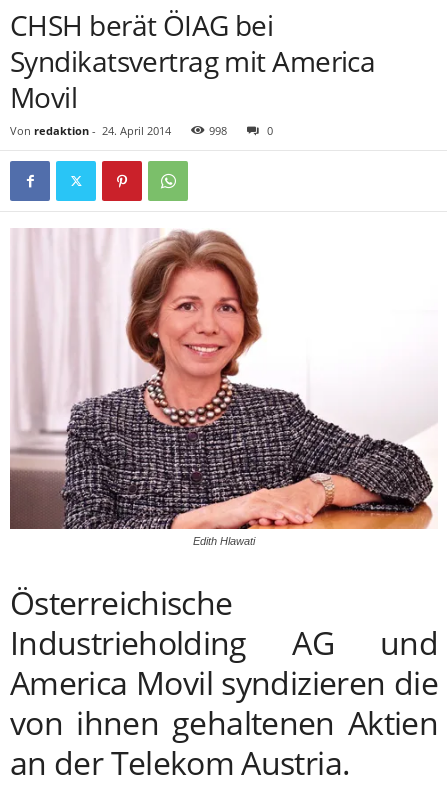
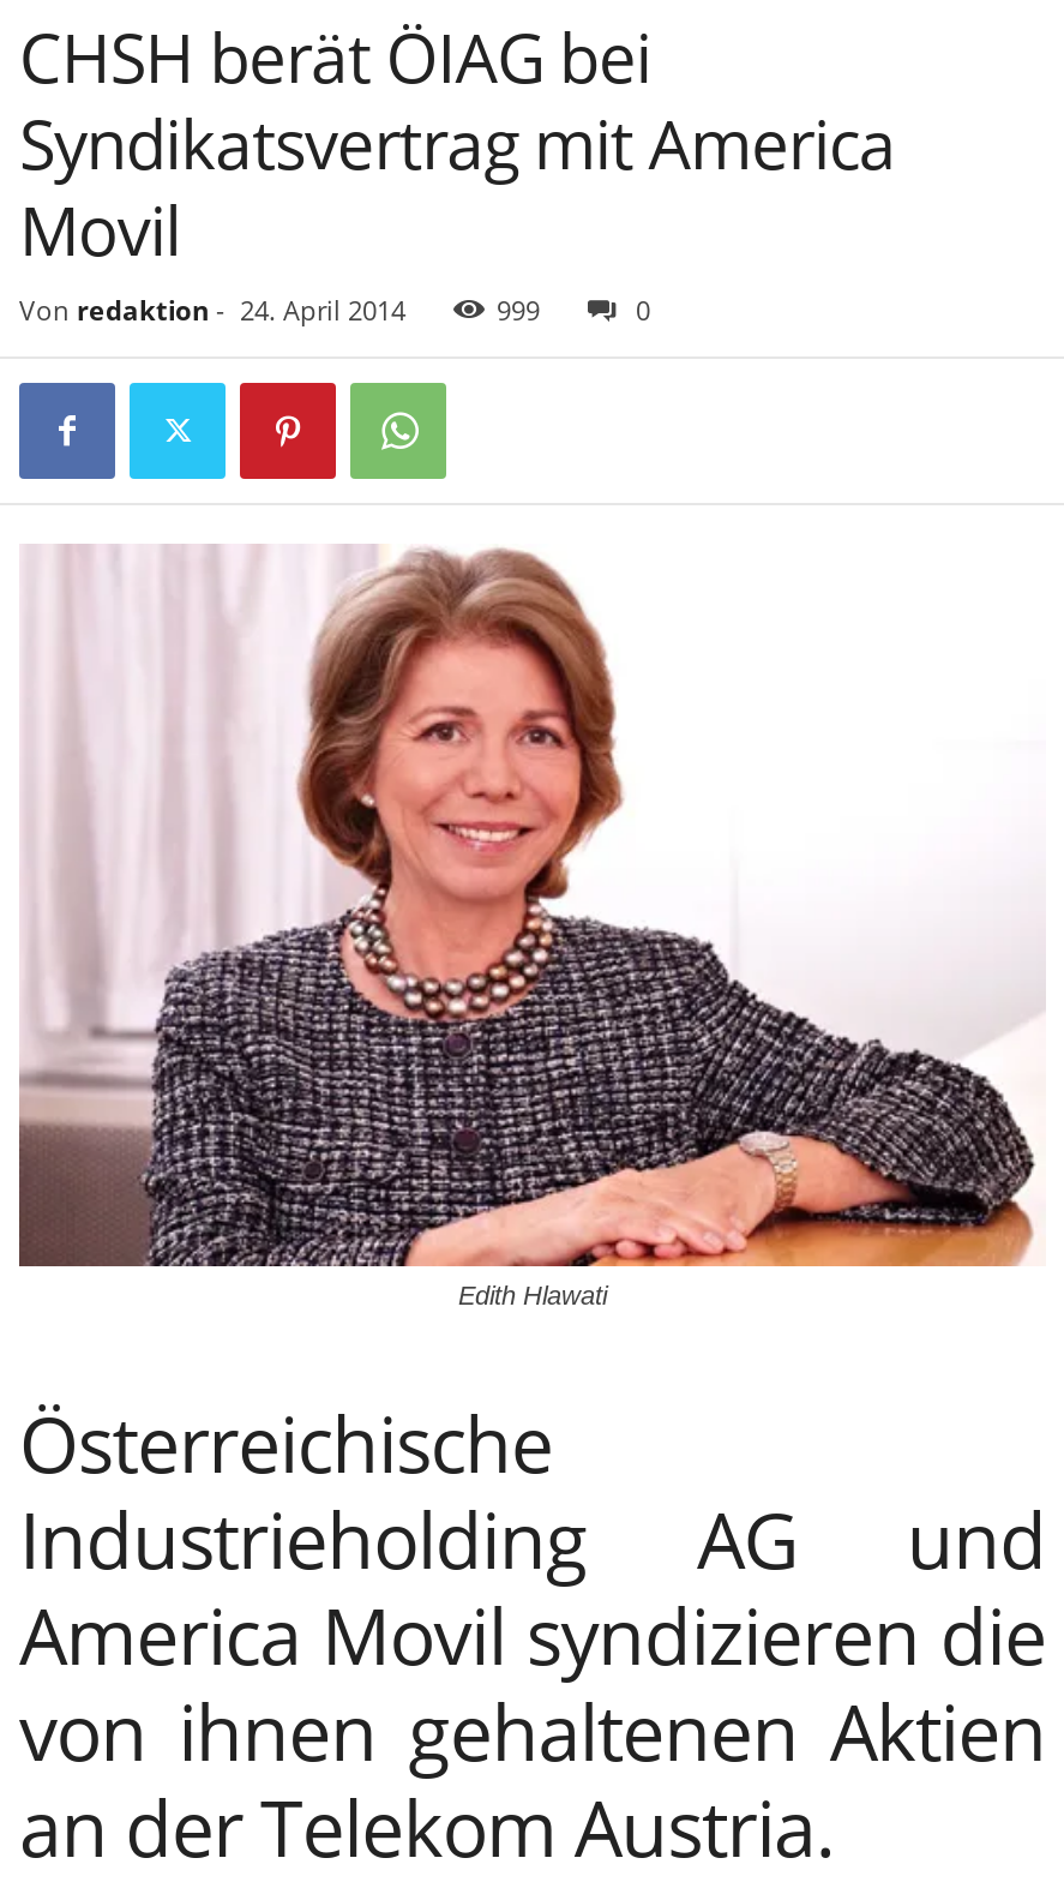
[209,123,227,138] 998 -> [497,292,540,328] 999

